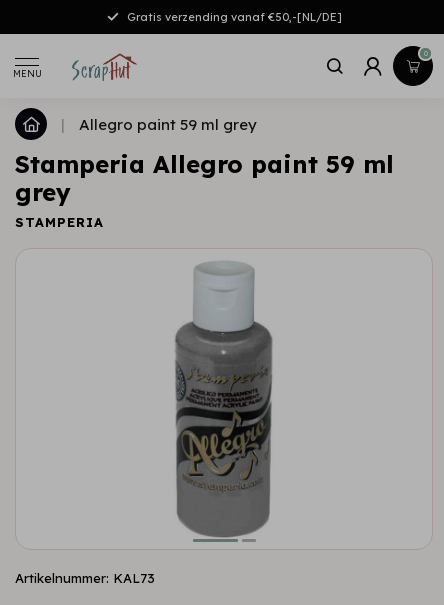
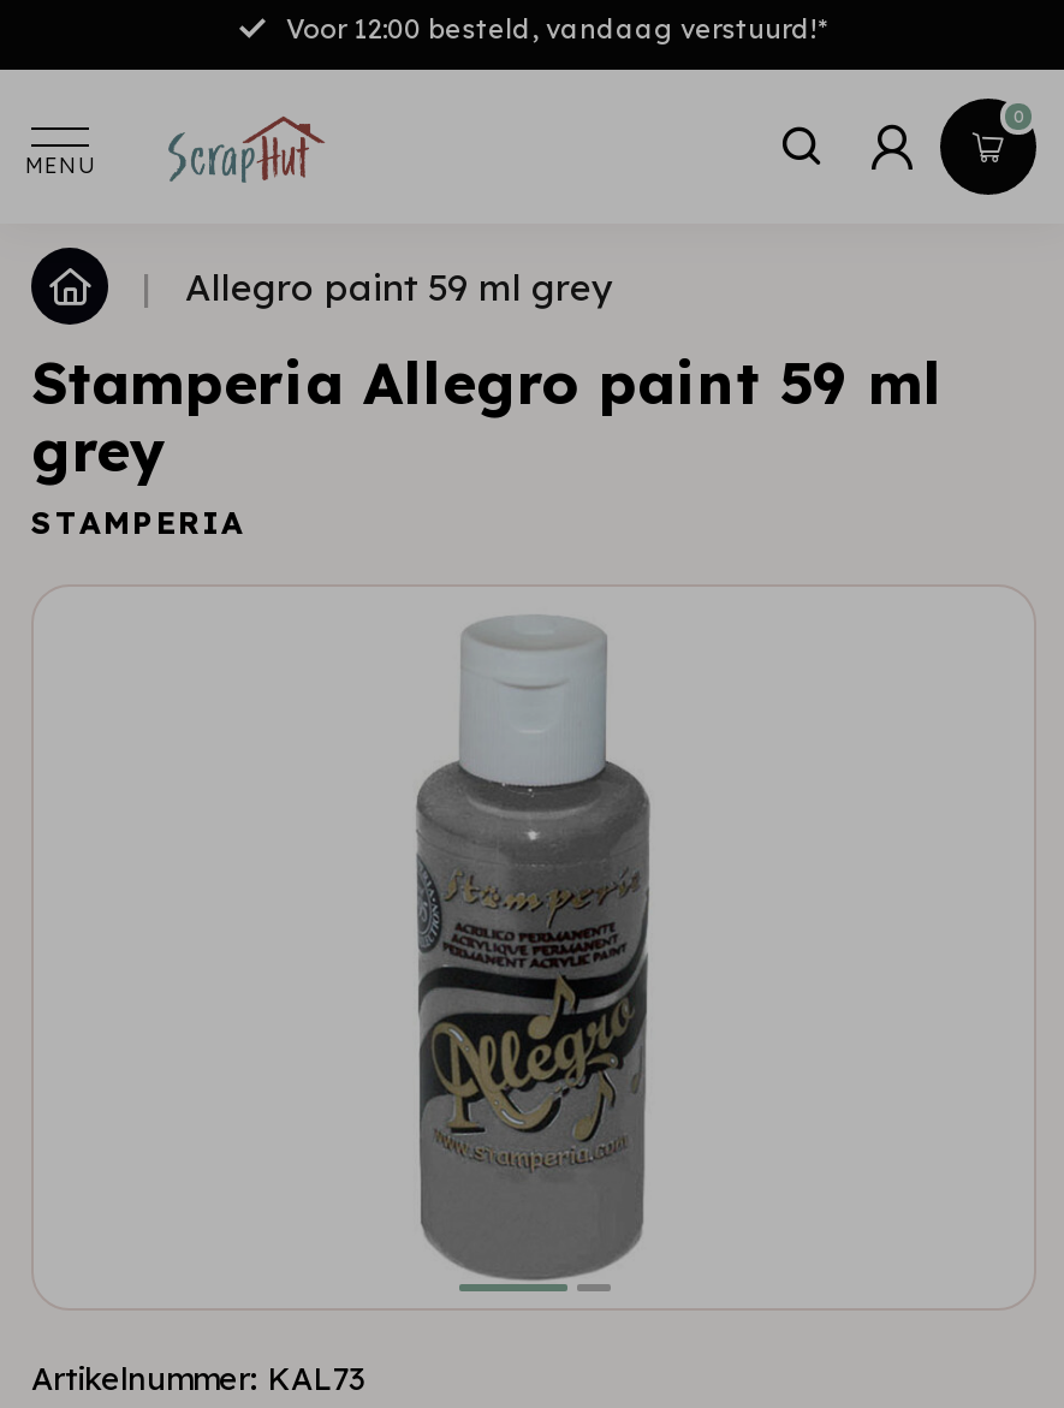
[126,9,341,23] Gratis verzending vanaf €50,-[NL/DE] -> [286,11,830,44] Voor 12:00 besteld, vandaag verstuurd!*

